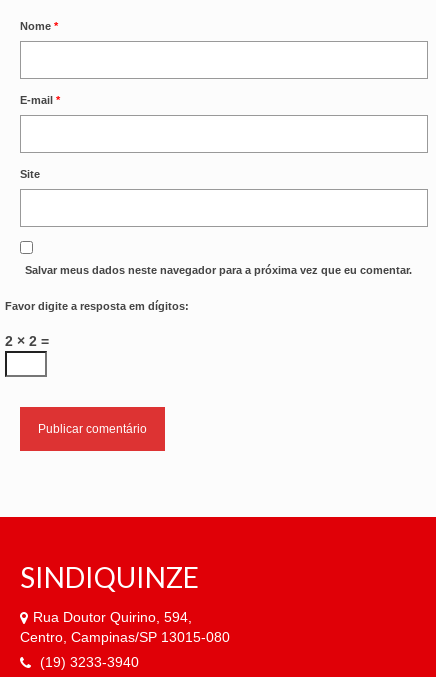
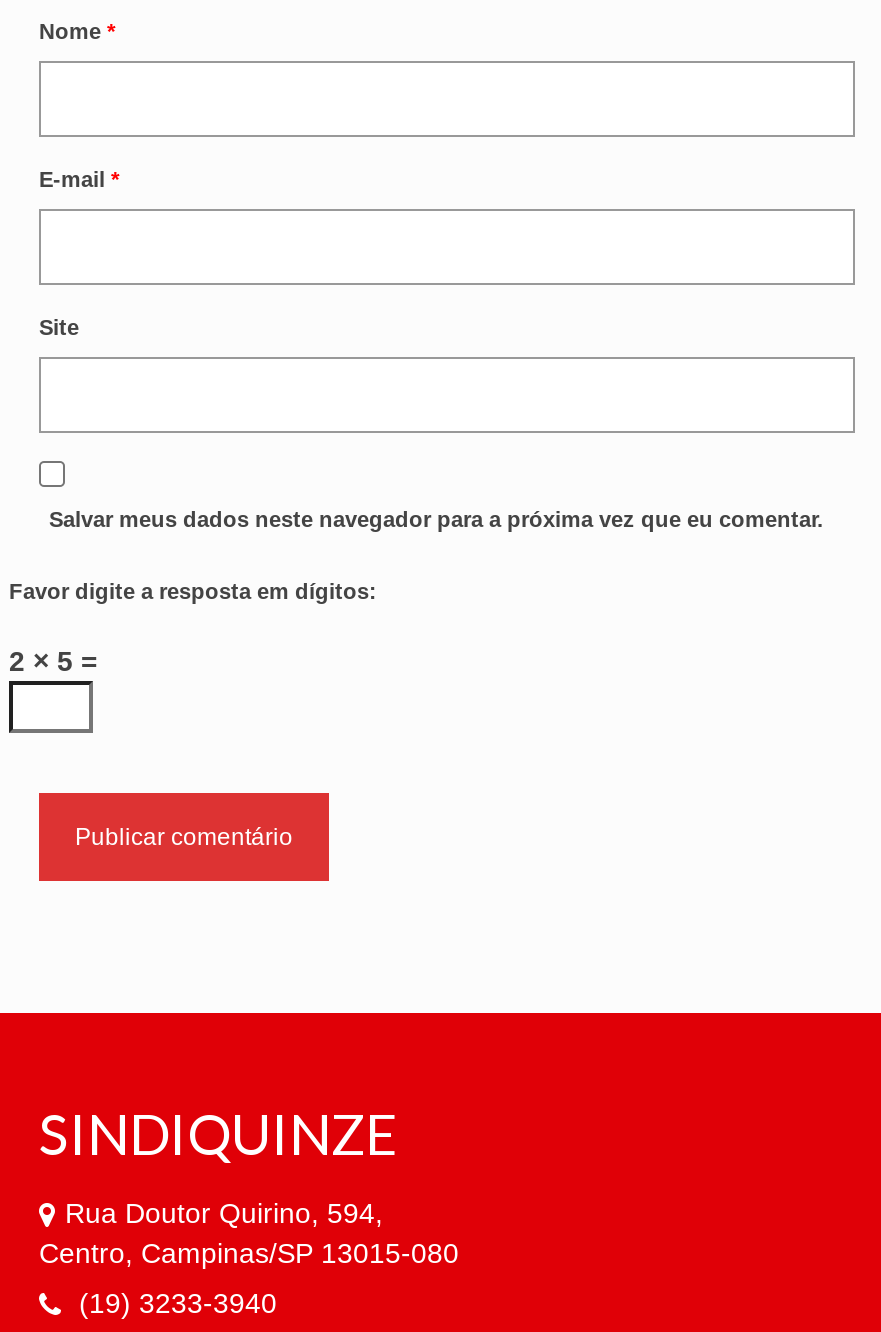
[5,333,49,349] 2 × 2 = -> [9,645,97,677] 2 × 5 =

